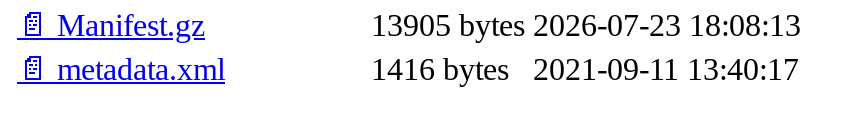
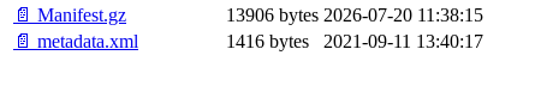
[371,8,801,42] 13905 bytes 2026-07-23 18:08:13 -> [226,5,483,25] 13906 bytes 2026-07-20 11:38:15

